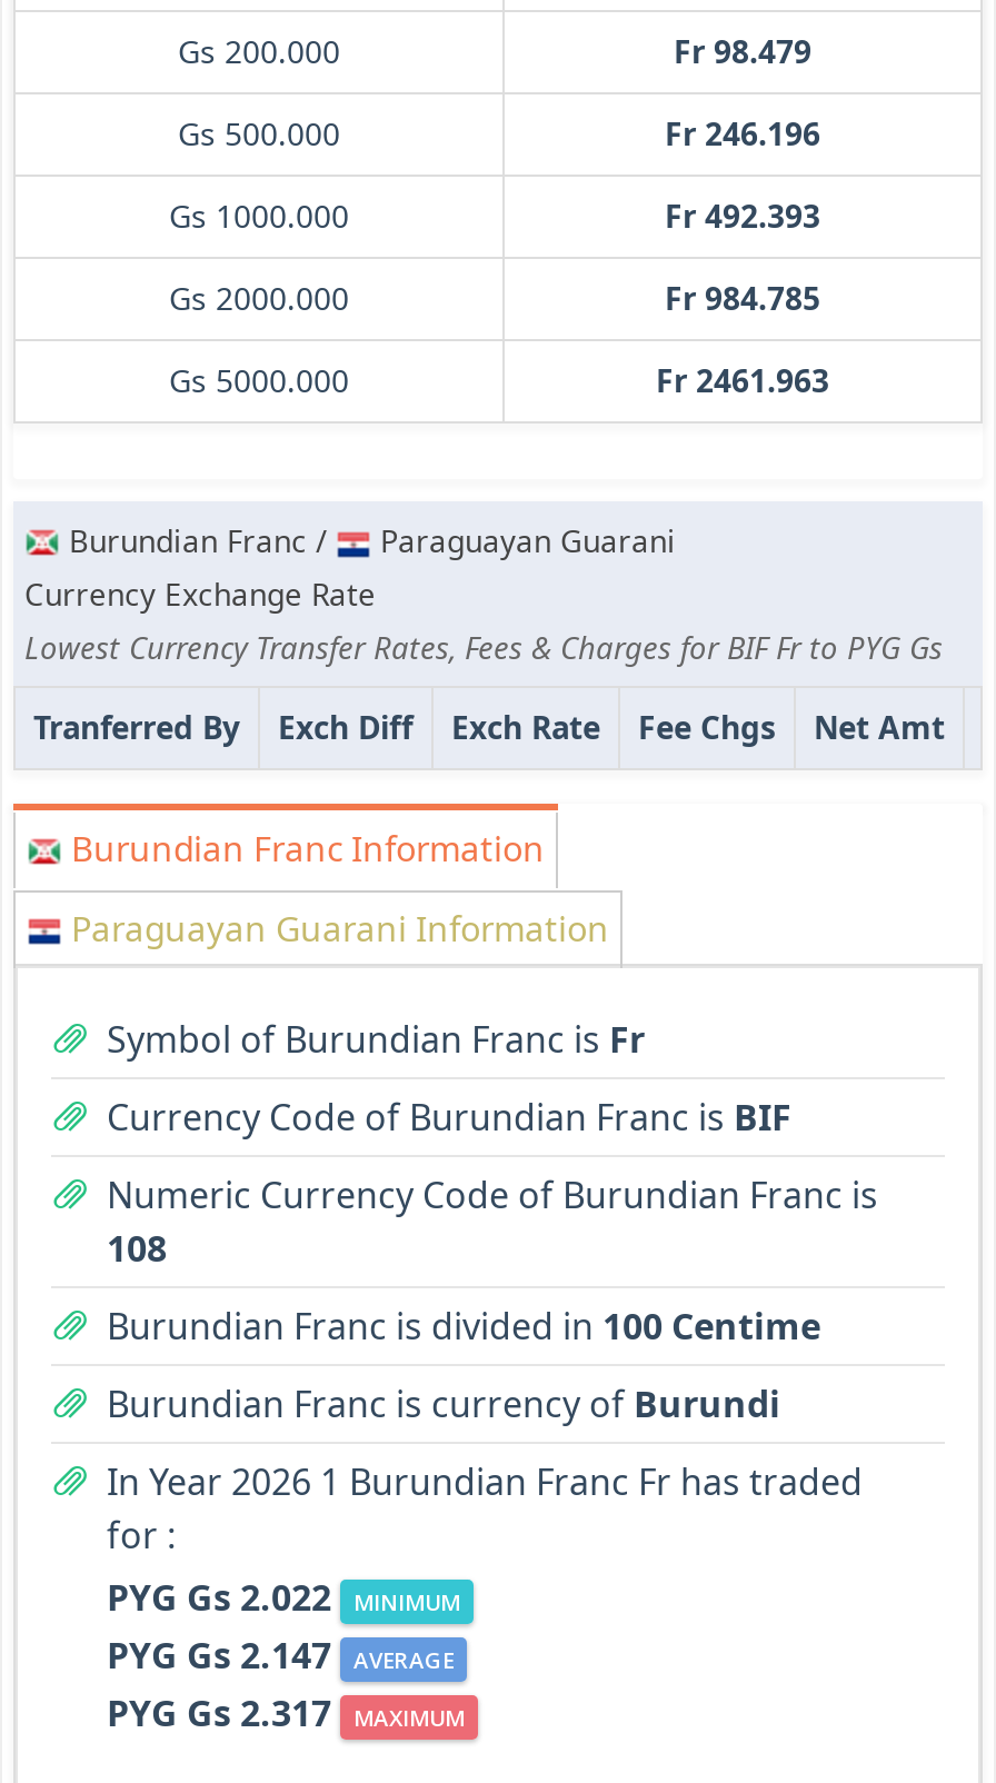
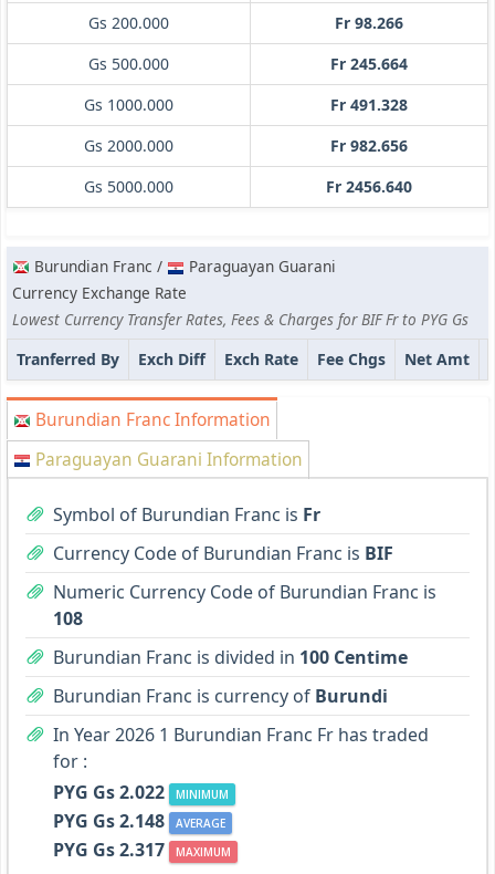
[674,31,811,73] Fr 98.479 -> [335,13,403,34] Fr 98.266
[665,113,820,155] Fr 246.196 -> [330,53,408,74] Fr 245.664
[665,195,820,237] Fr 492.393 -> [330,94,408,115] Fr 491.328
[665,277,820,320] Fr 984.785 -> [330,135,408,156] Fr 982.656
[656,360,829,402] Fr 2461.963 -> [326,176,412,197] Fr 2456.640
[107,1631,454,1680] PYG Gs 2.147 AVERAGE -> [53,809,225,833] PYG Gs 2.148 AVERAGE

